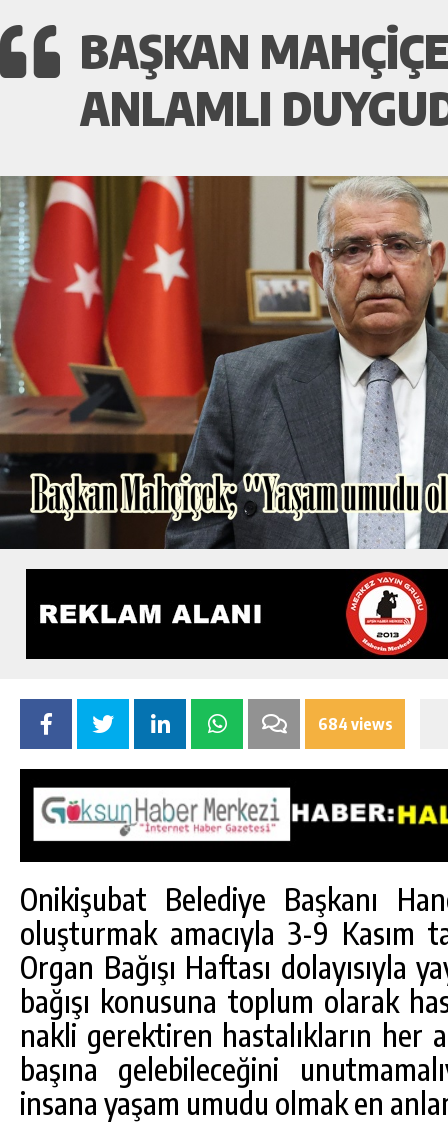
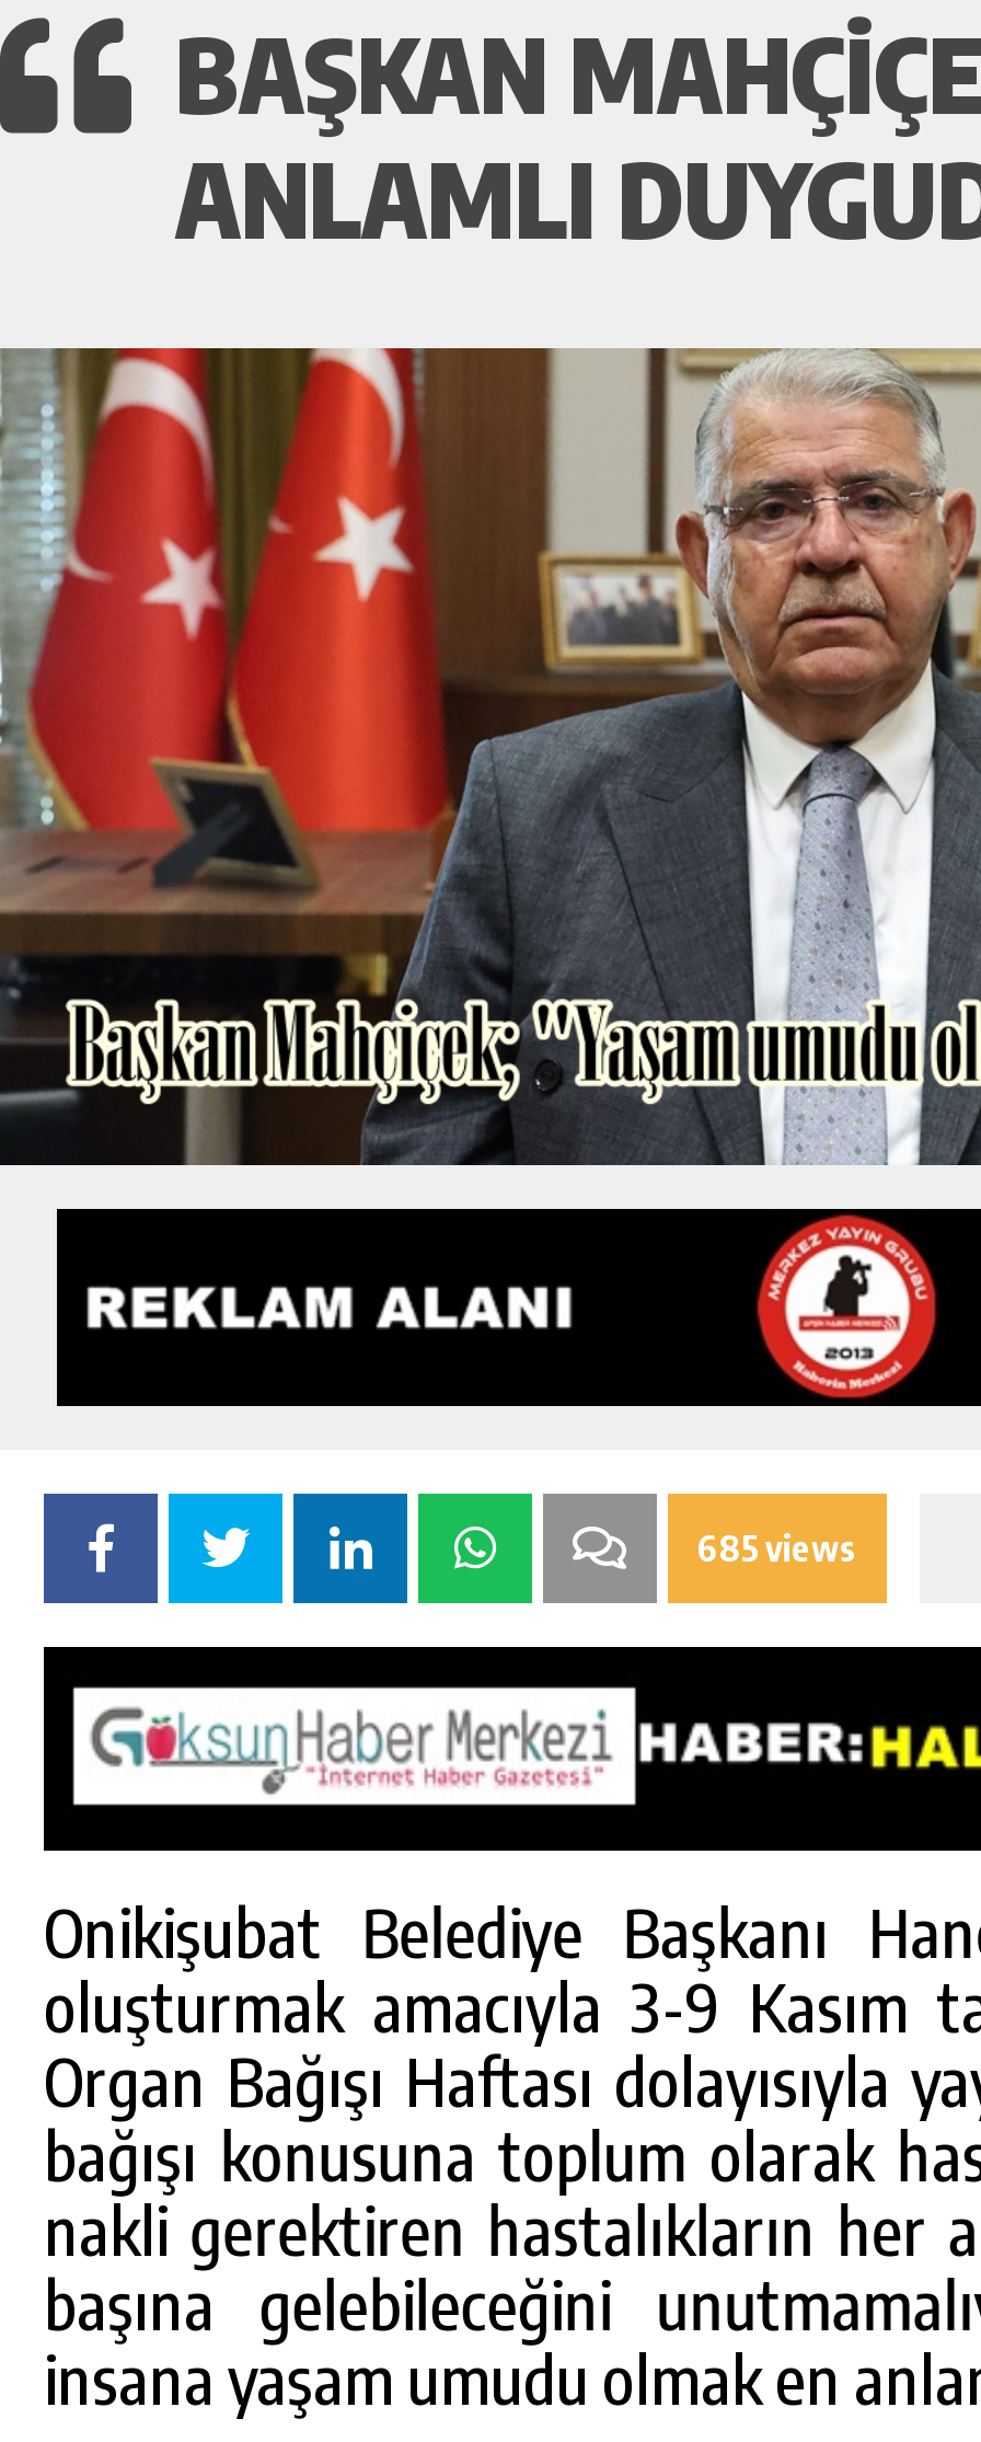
[317,714,392,734] 684 views -> [697,1527,857,1571] 685 views

